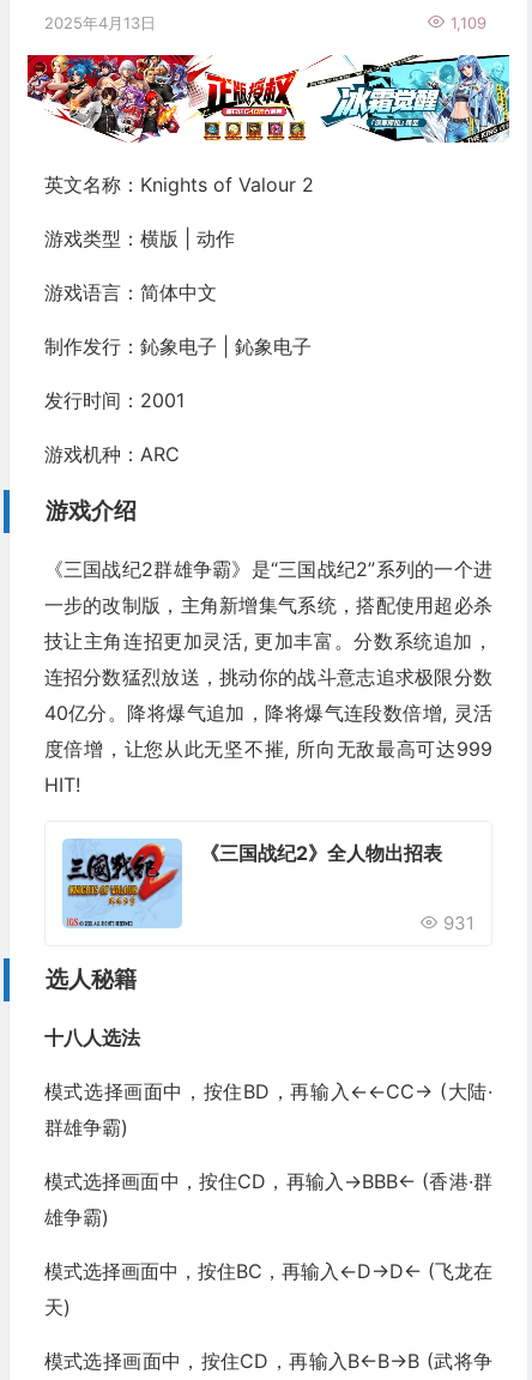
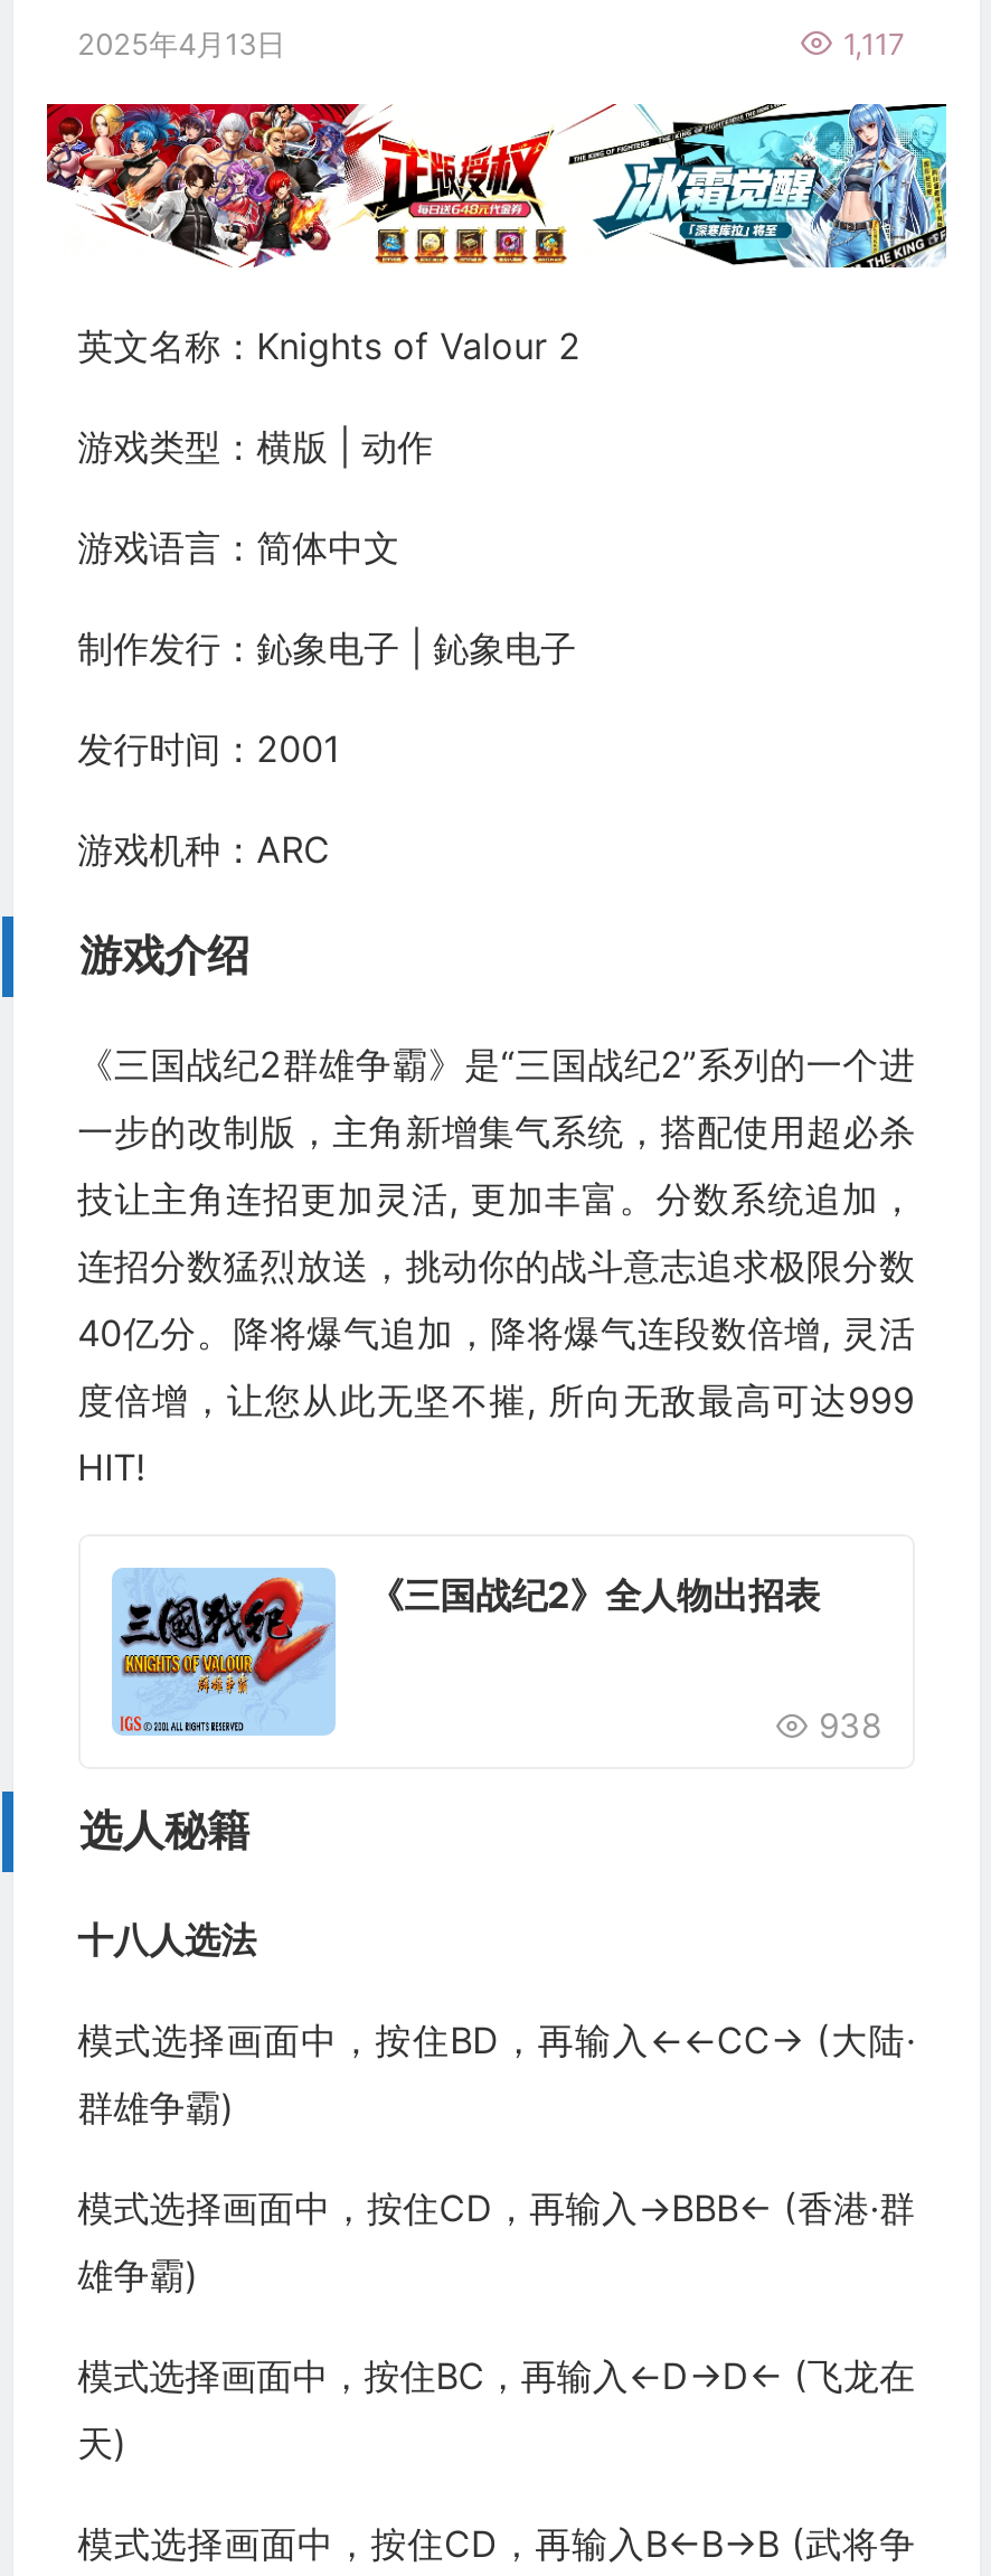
[451,13,486,32] 1,109 -> [843,26,904,62] 1,117
[443,911,474,934] 931 -> [819,1703,881,1746] 938

